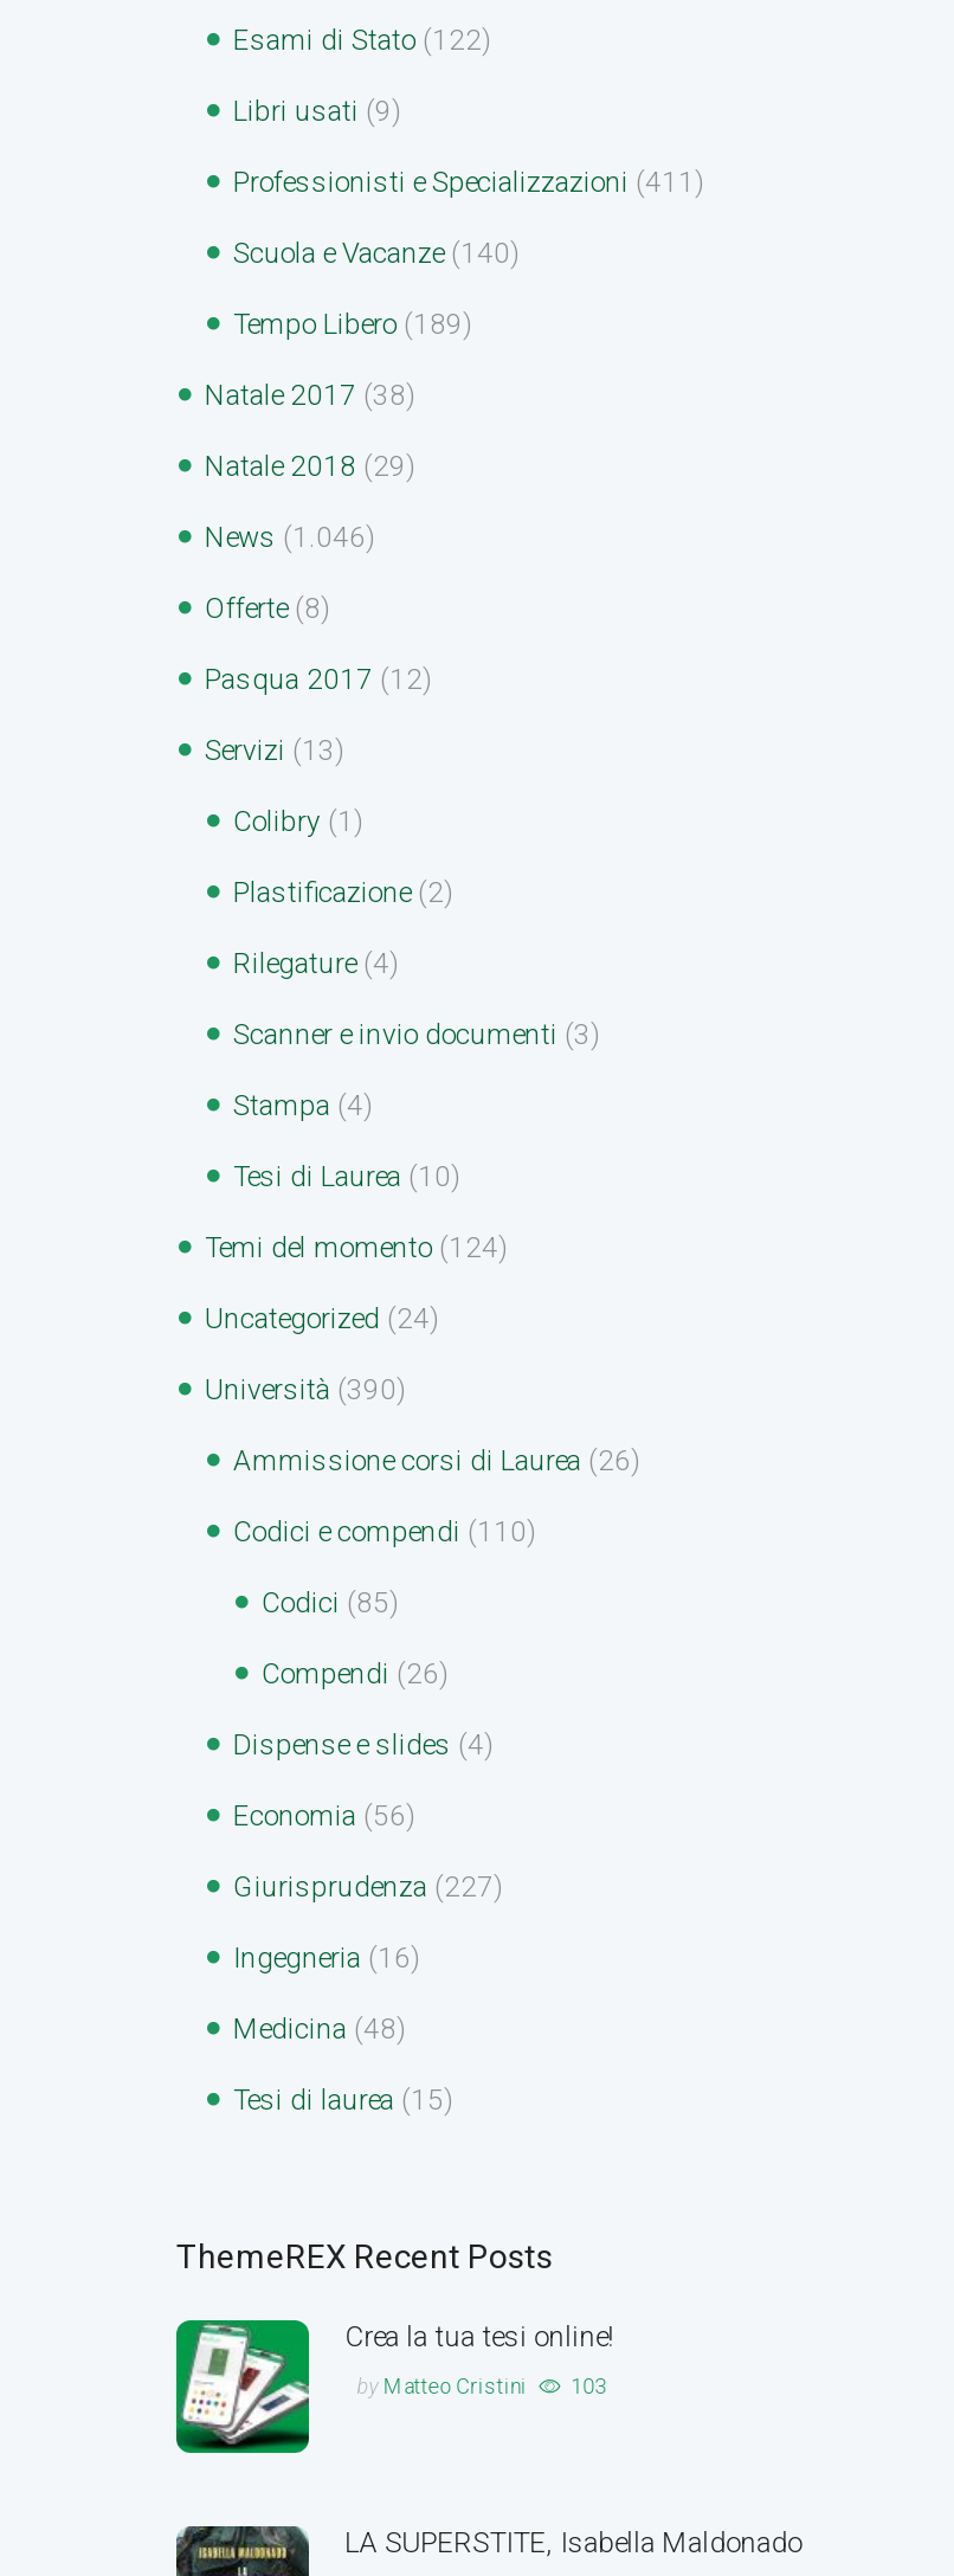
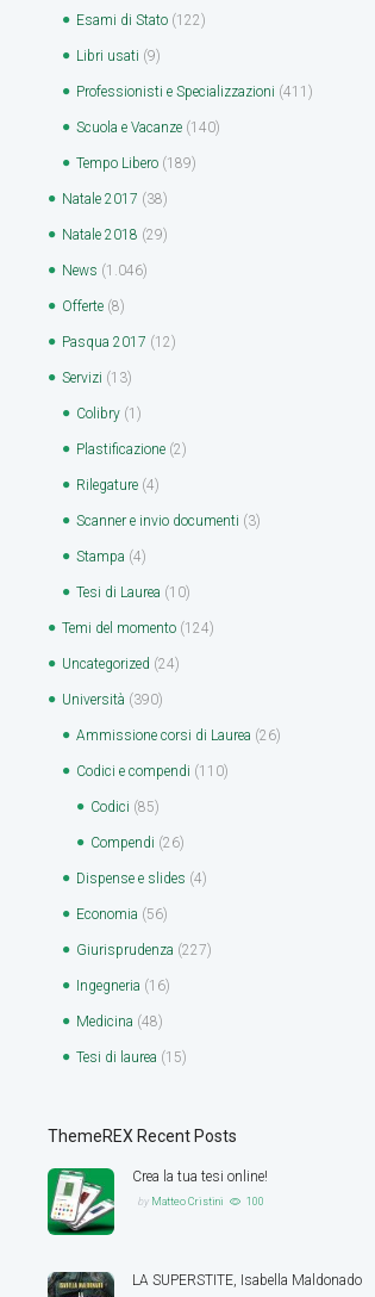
[357,2375,607,2398] by Matteo Cristini 103 -> [138,1196,264,1207] by Matteo Cristini 100

